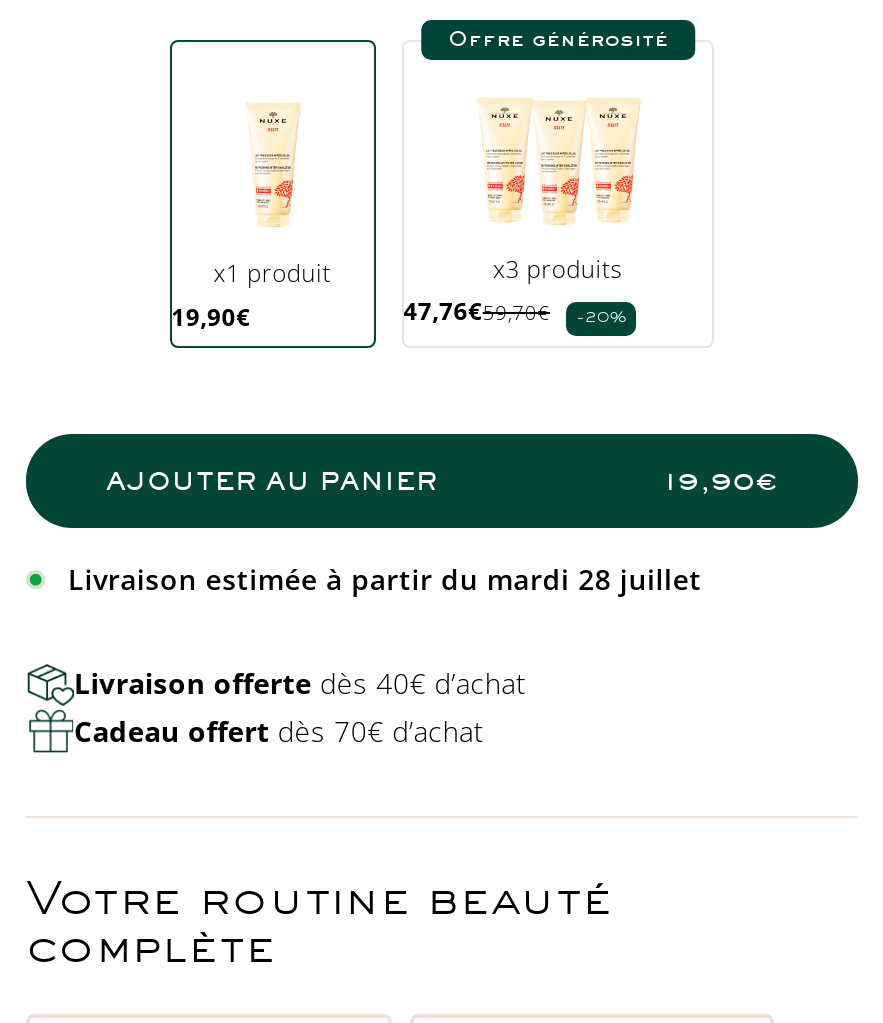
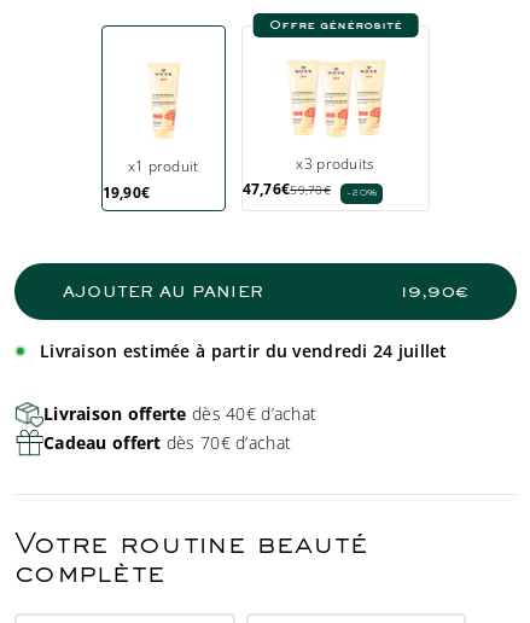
[68,561,702,599] Livraison estimée à partir du mardi 28 juillet -> [40,340,448,363] Livraison estimée à partir du vendredi 24 juillet

